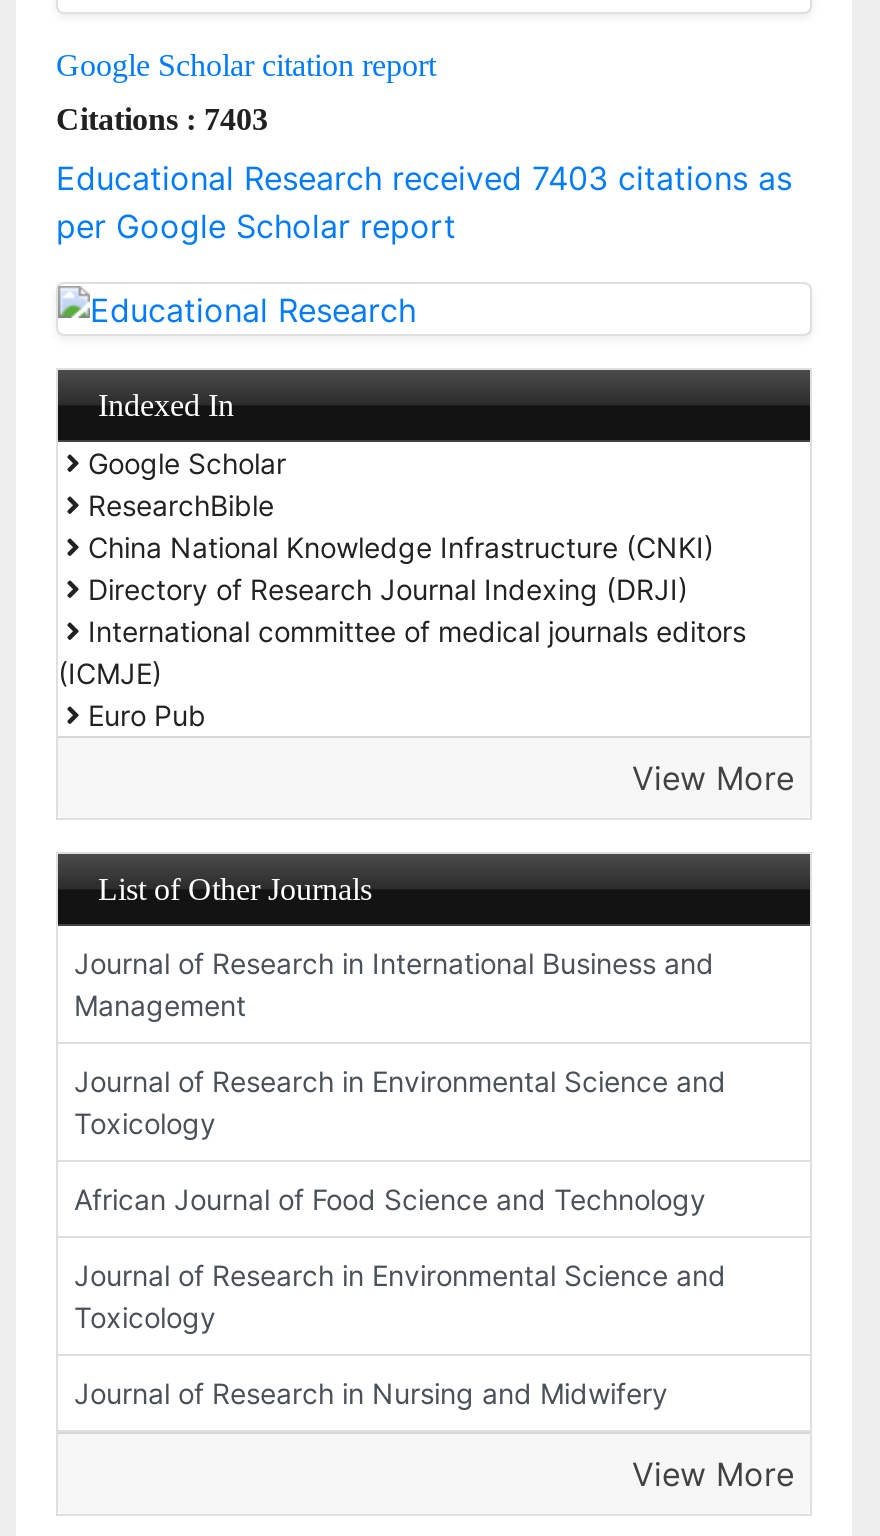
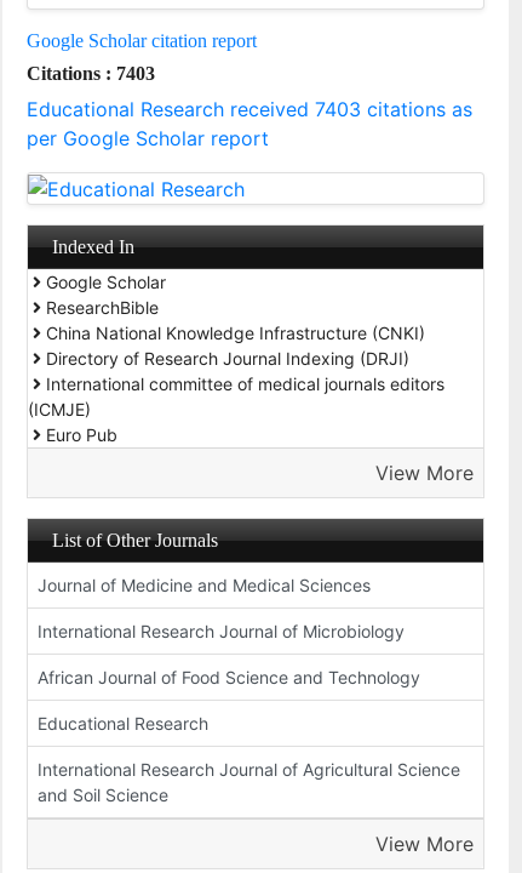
[74,946,714,1022] Journal of Research in International Business and | Management -> [38,575,371,596] Journal of Medicine and Medical Sciences
[74,1064,726,1140] Journal of Research in Environmental Science and | Toxicology -> [38,621,405,642] International Research Journal of Microbiology
[74,1258,726,1334] Journal of Research in Environmental Science and | Toxicology -> [38,713,208,734] Educational Research
[74,1376,668,1410] Journal of Research in Nursing and Midwifery -> [38,759,460,805] International Research Journal of Agricultural Science | and Soil Science

